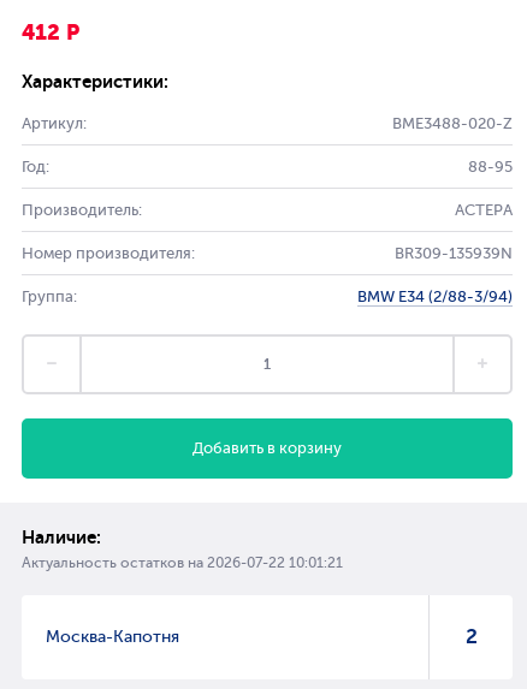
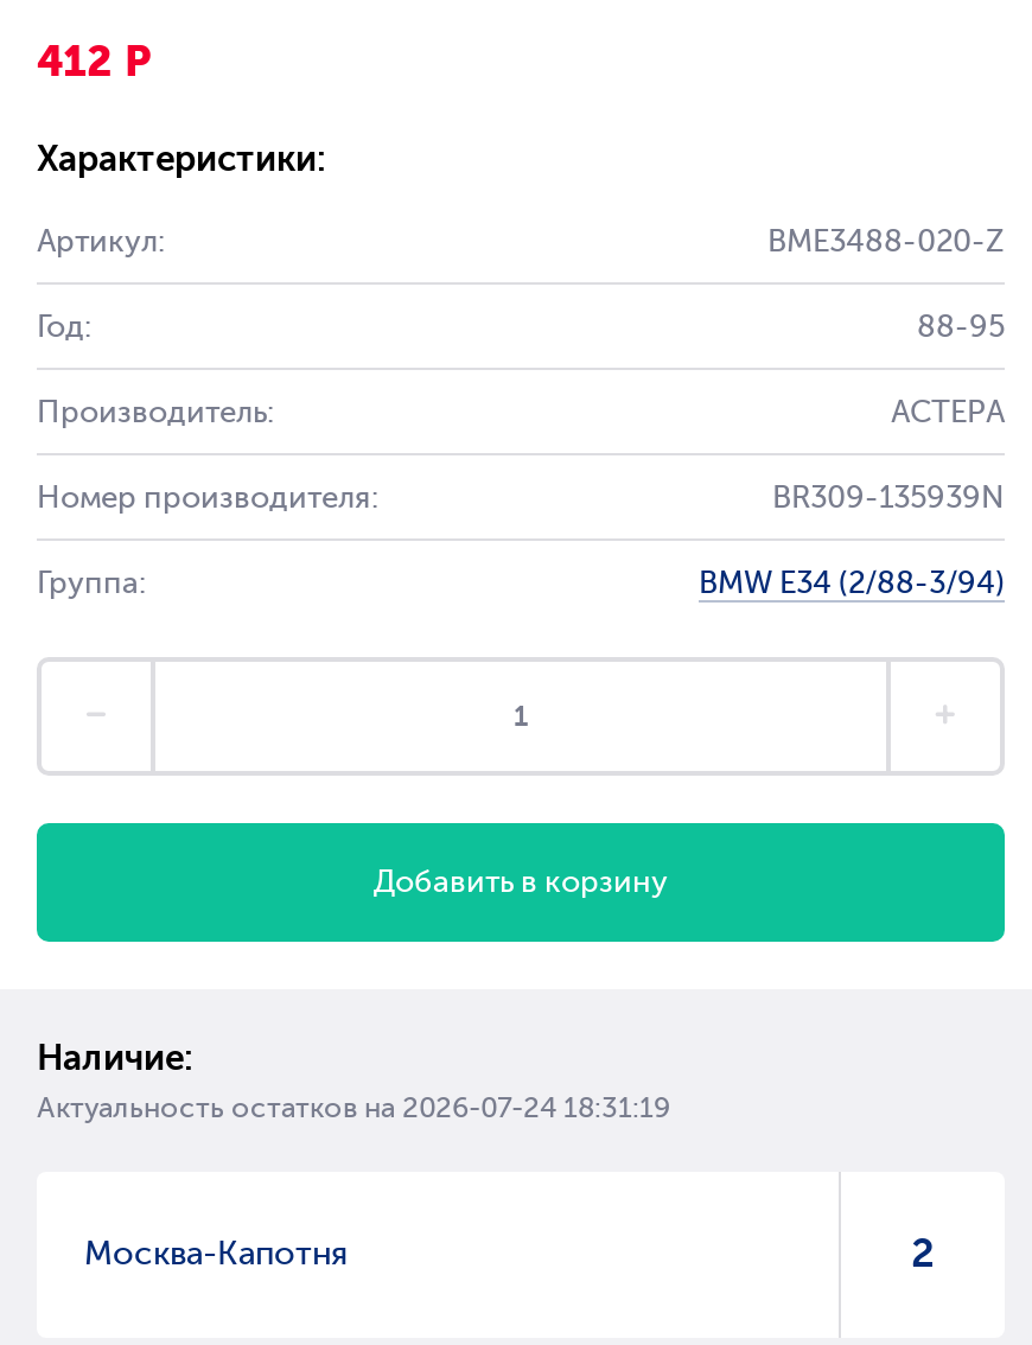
[22,554,343,571] Актуальность остатков на 2026-07-22 10:01:21 -> [37,1091,670,1124] Актуальность остатков на 2026-07-24 18:31:19

